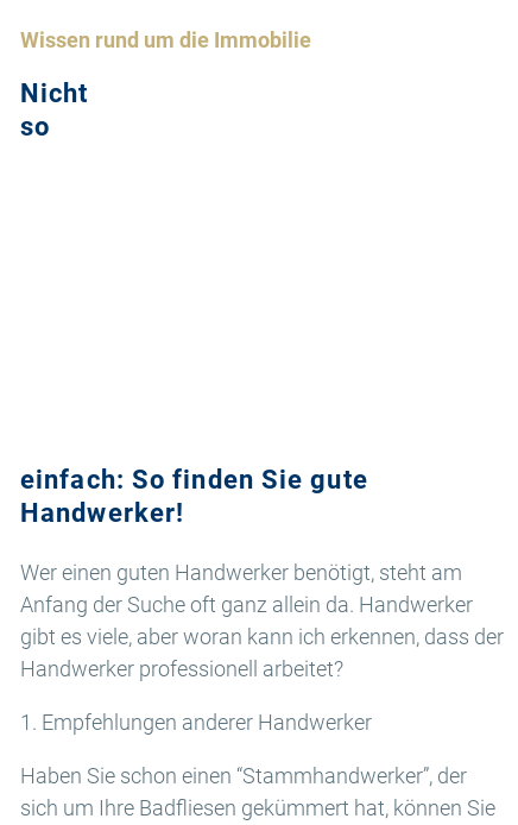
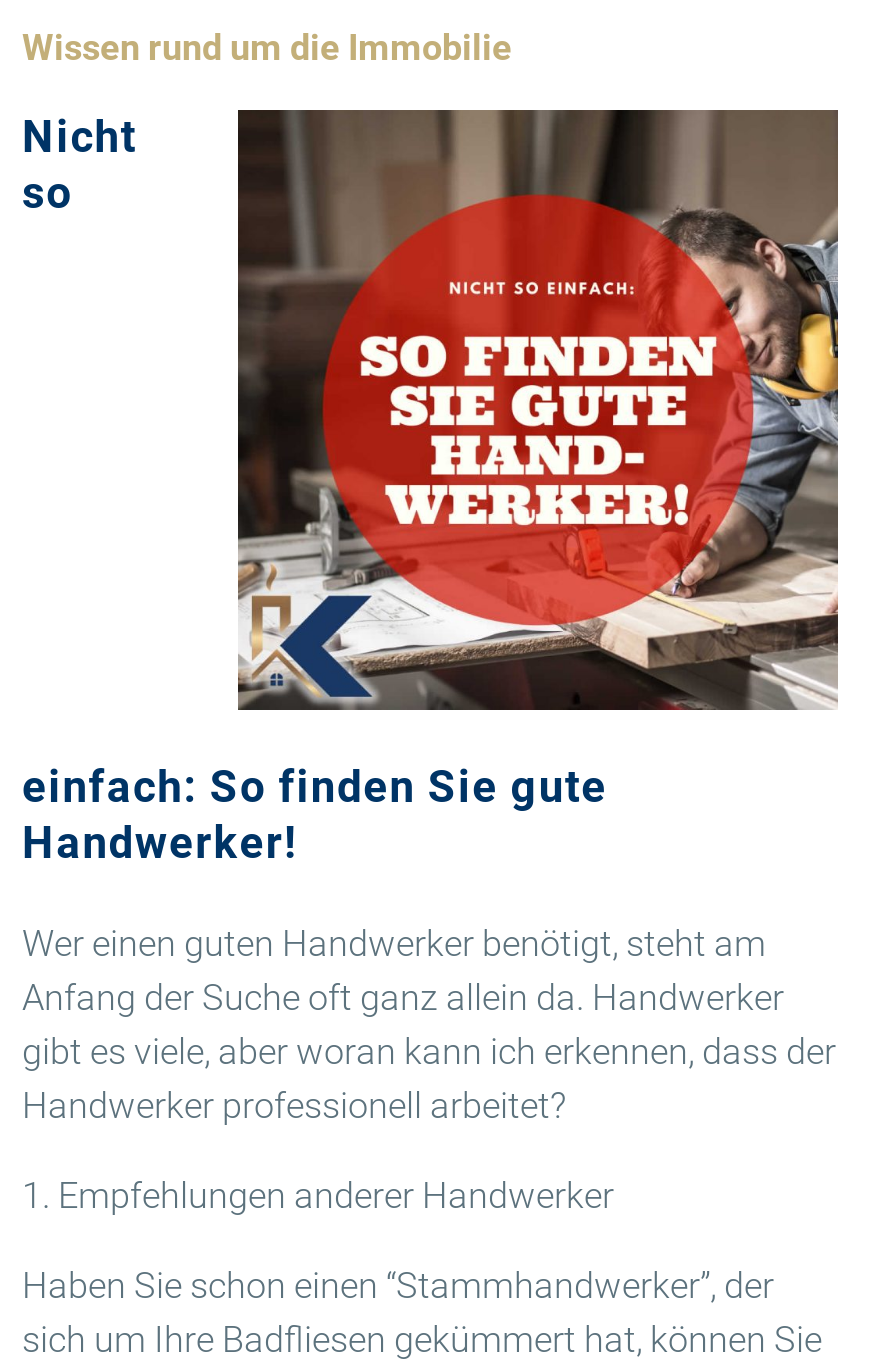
none -> [236,108,840,712] [image]

